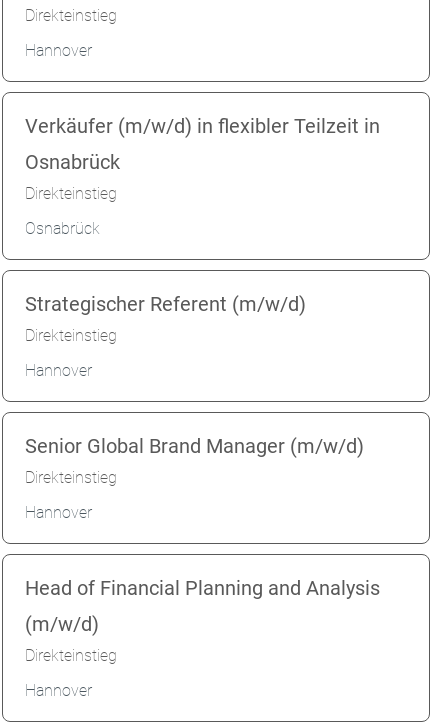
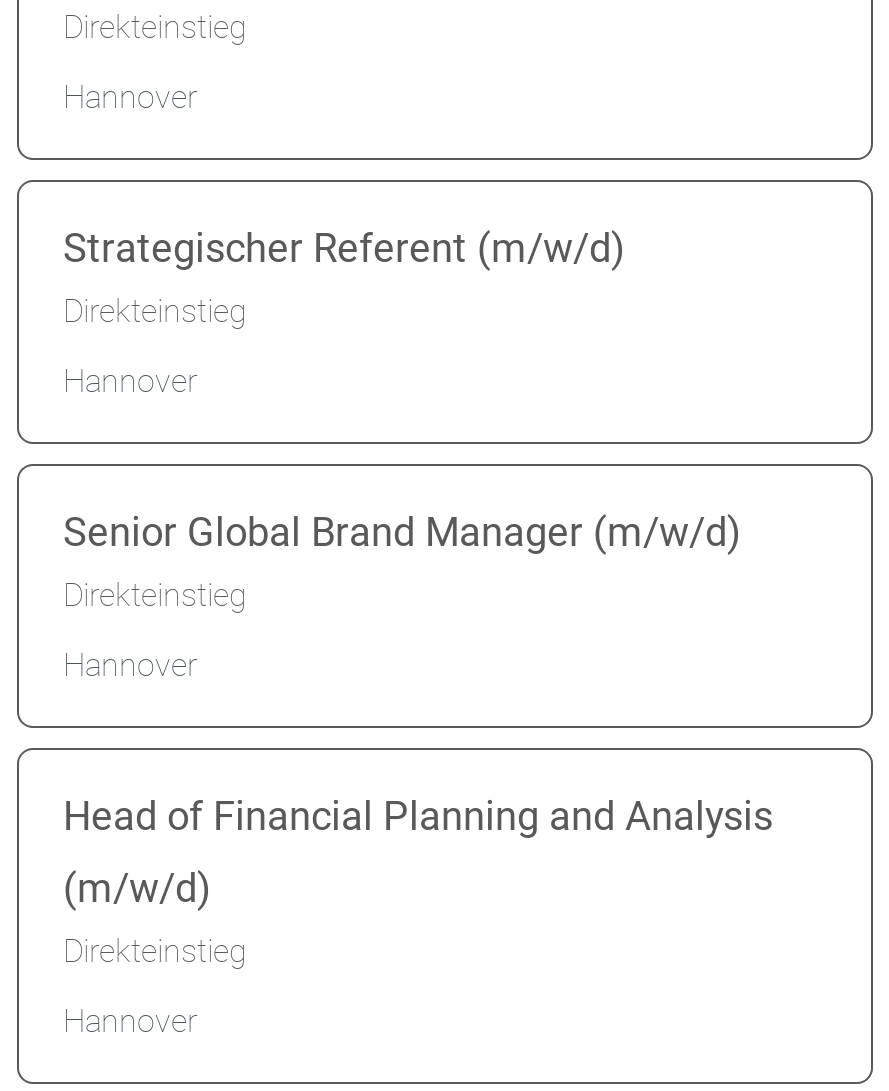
[25,114,380,238] Verkäufer (m/w/d) in flexibler Teilzeit in | Osnabrück | Direkteinstieg | Osnabrück -> none

